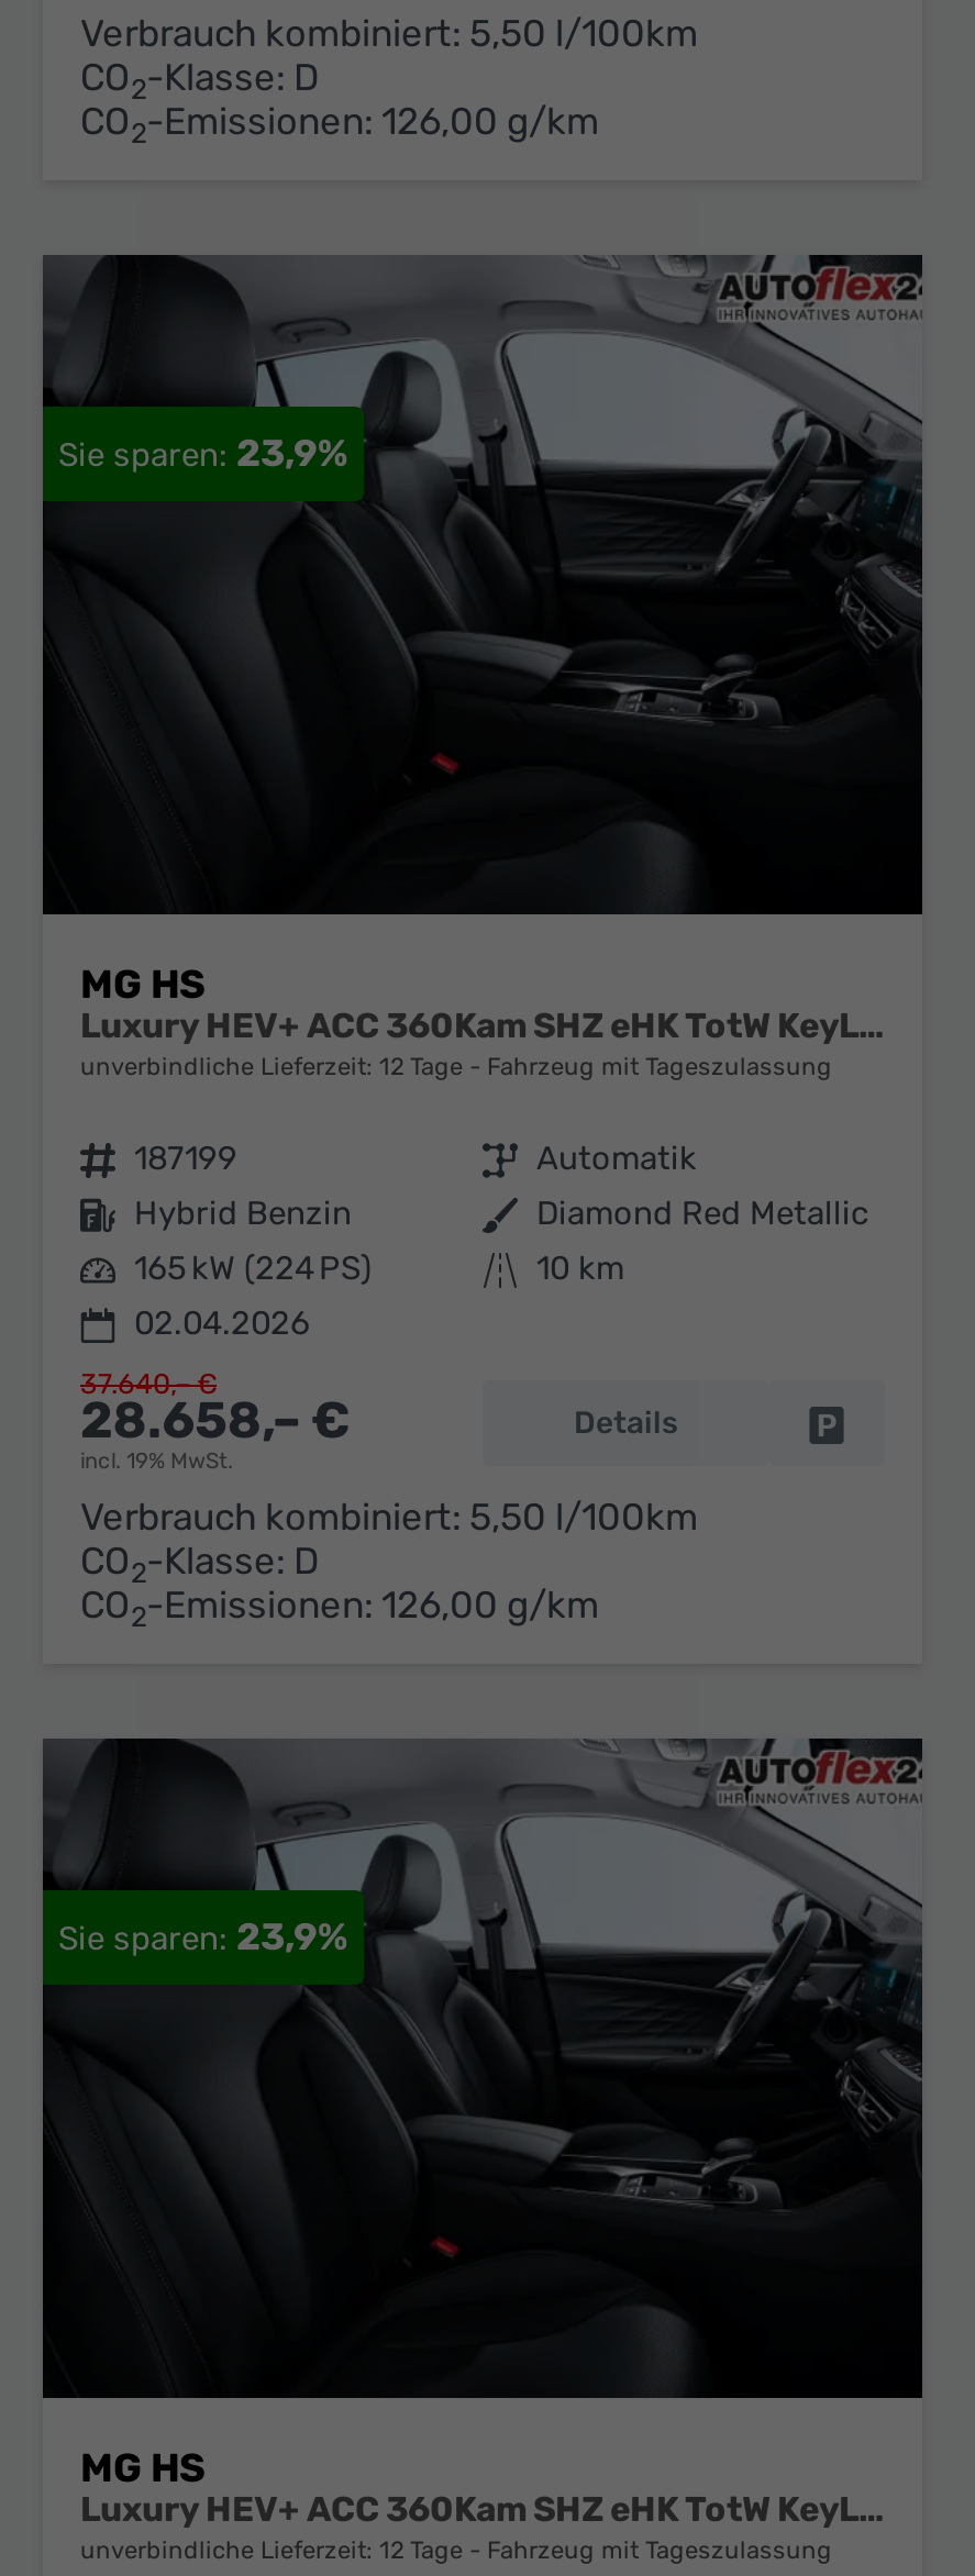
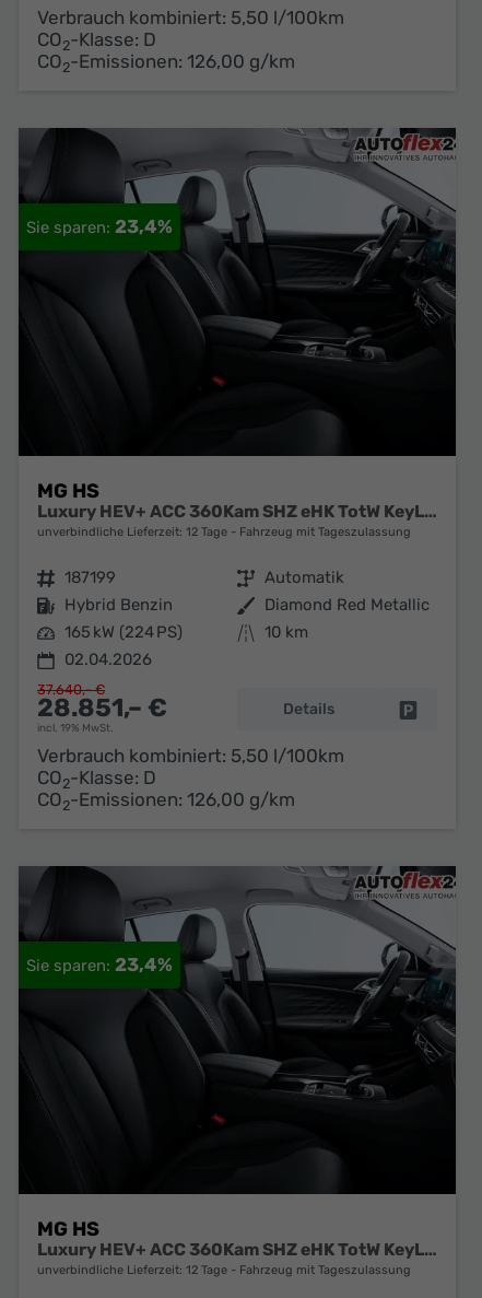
[236,432,348,476] 23,9% -> [115,216,173,238] 23,4%
[80,1391,350,1450] 28.658,– € -> [37,693,167,723] 28.851,– €
[236,1915,348,1959] 23,9% -> [115,954,173,976] 23,4%

